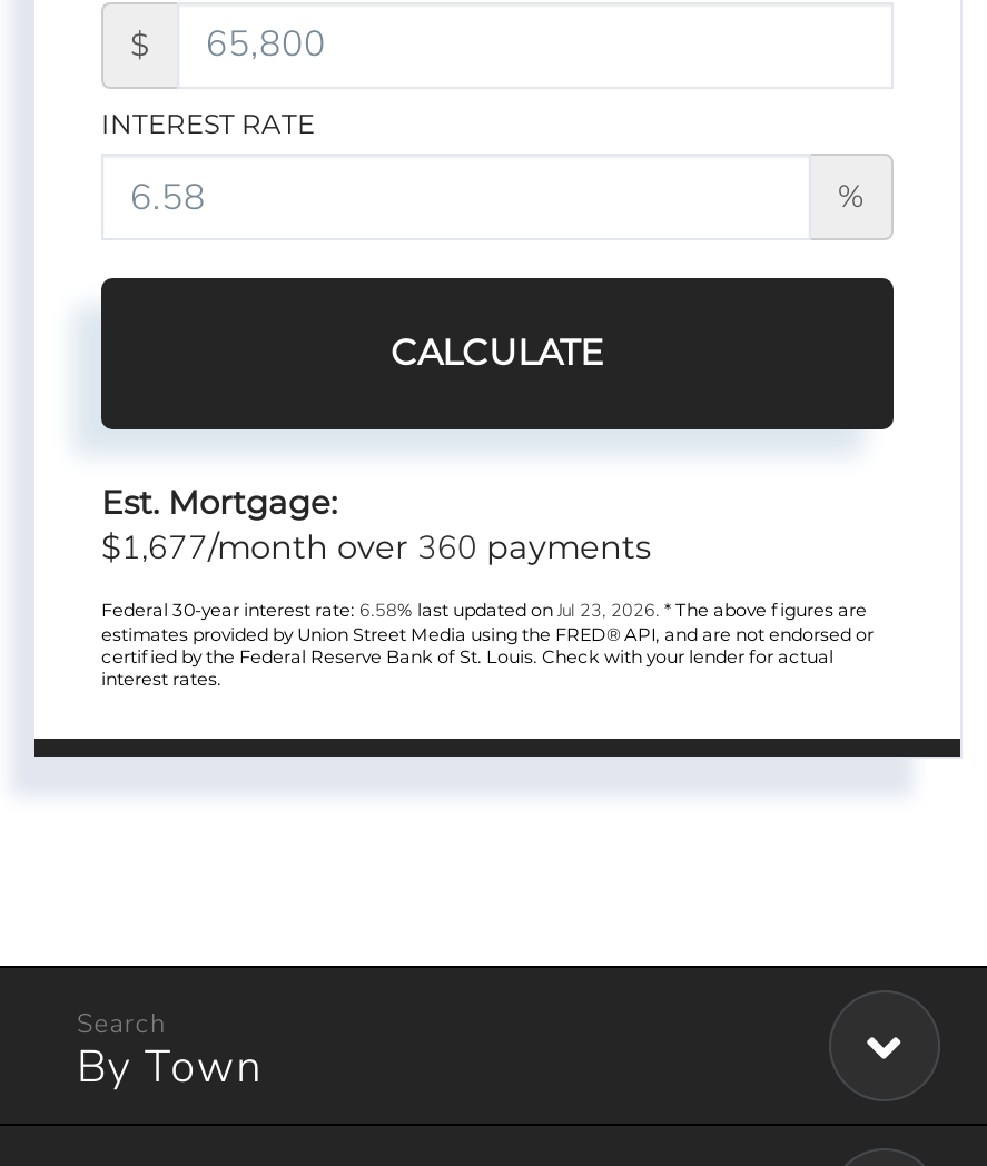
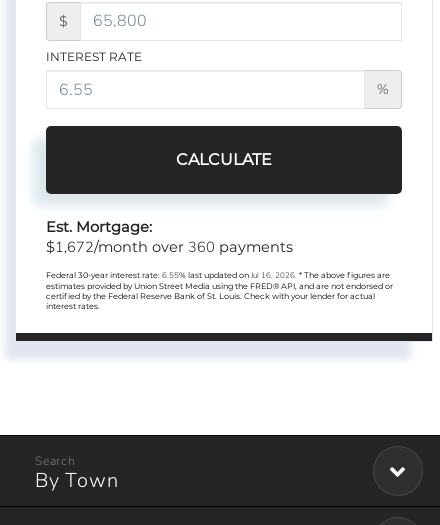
[101,525,651,569] $1,677/month over 360 payments -> [46,237,293,257] $1,672/month over 360 payments
[101,598,867,623] Federal 30-year interest rate: 6.58% last updated on Jul 23, 2026. * The above figures are -> [46,270,390,281] Federal 30-year interest rate: 6.55% last updated on Jul 16, 2026. * The above figures are

